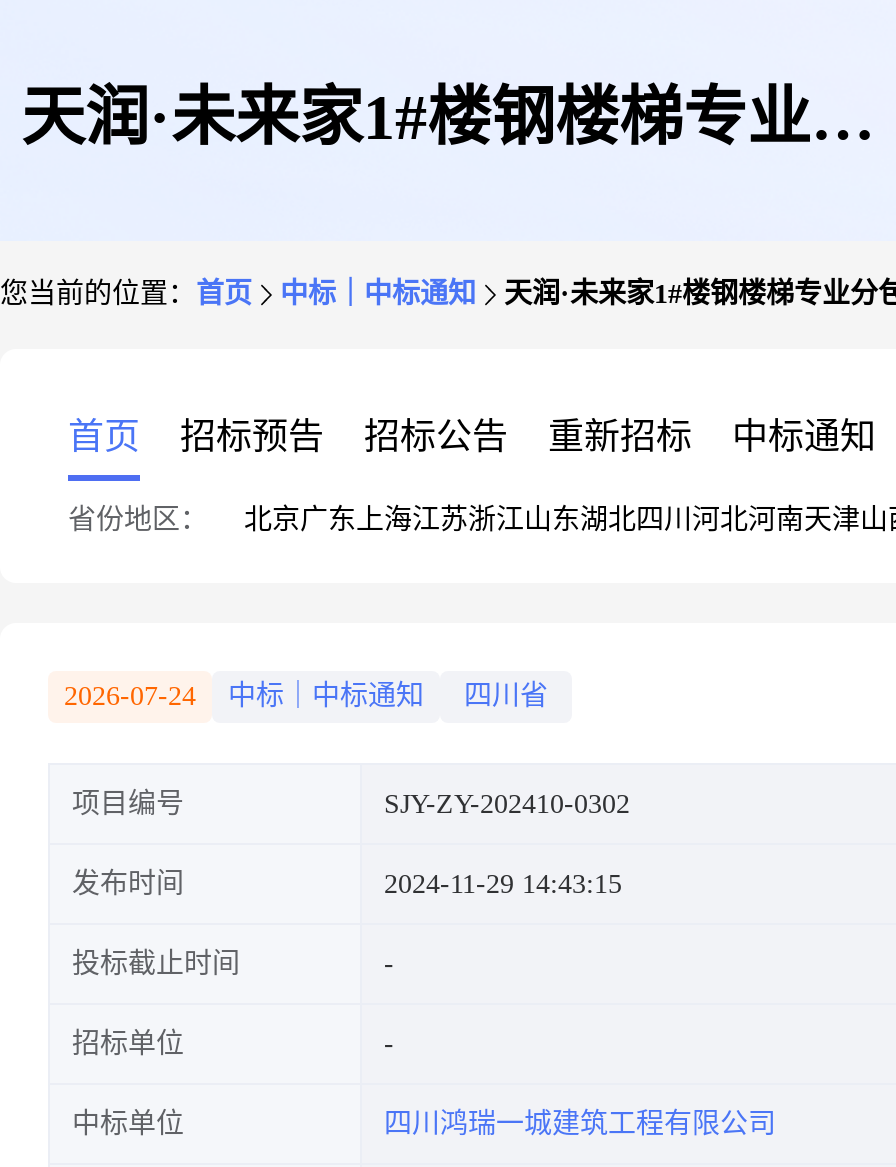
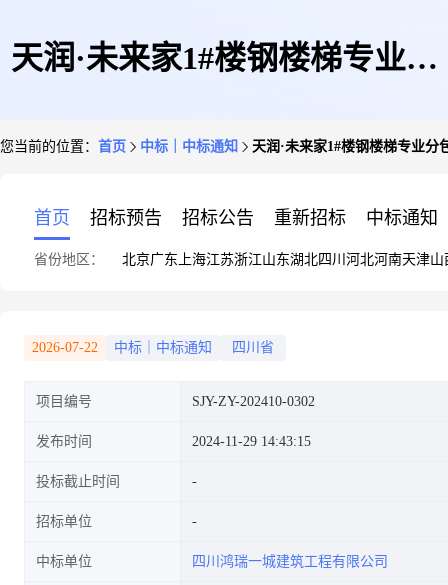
[64,681,548,711] 2026-07-24 中标｜中标通知 四川省 -> [32,340,274,355] 2026-07-22 中标｜中标通知 四川省

